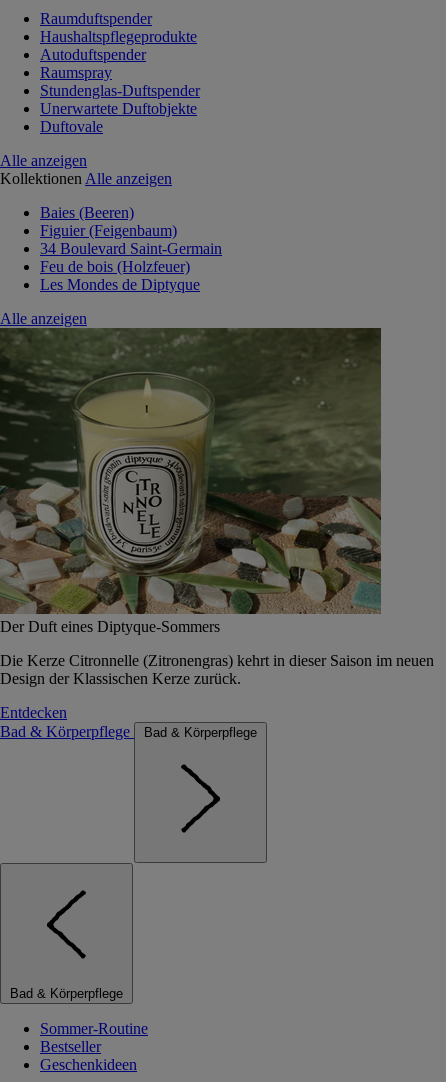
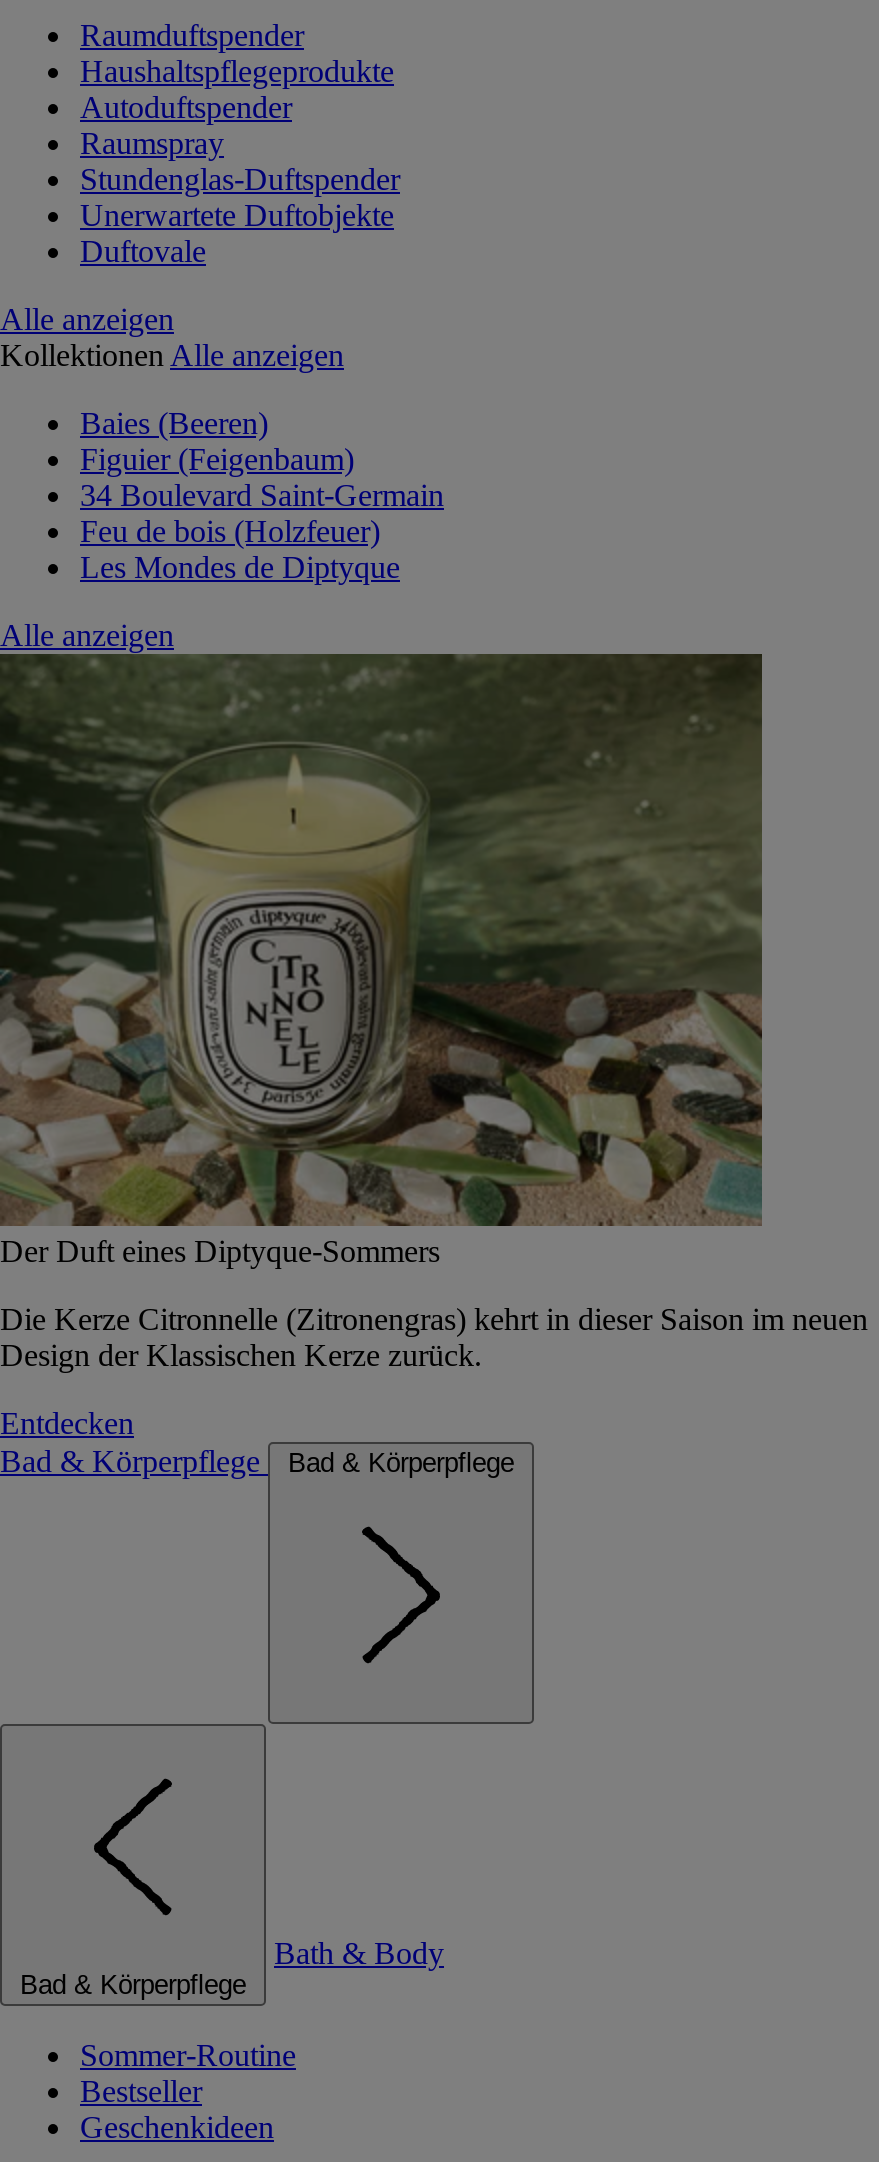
none -> [274,1936,444,1970] Bath & Body

